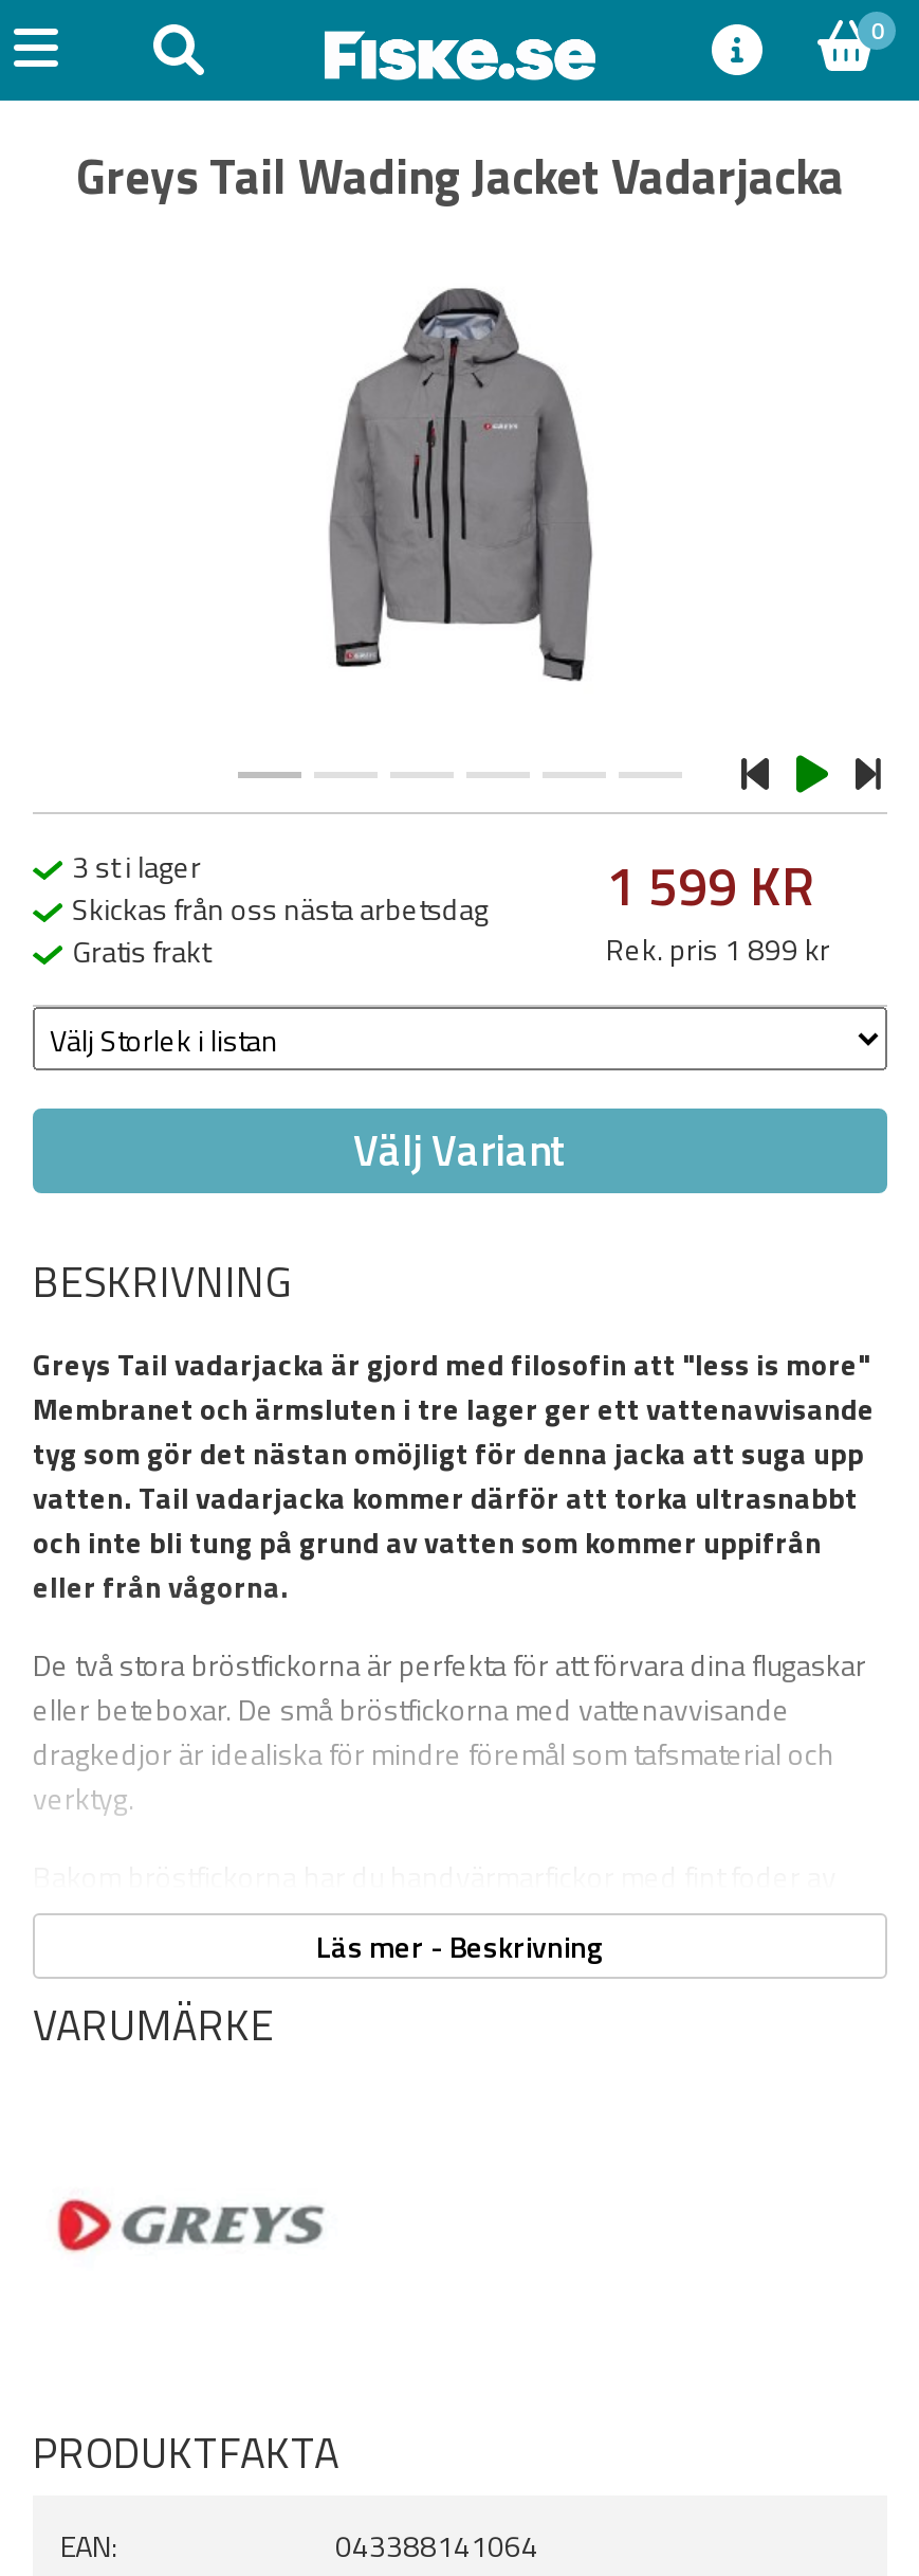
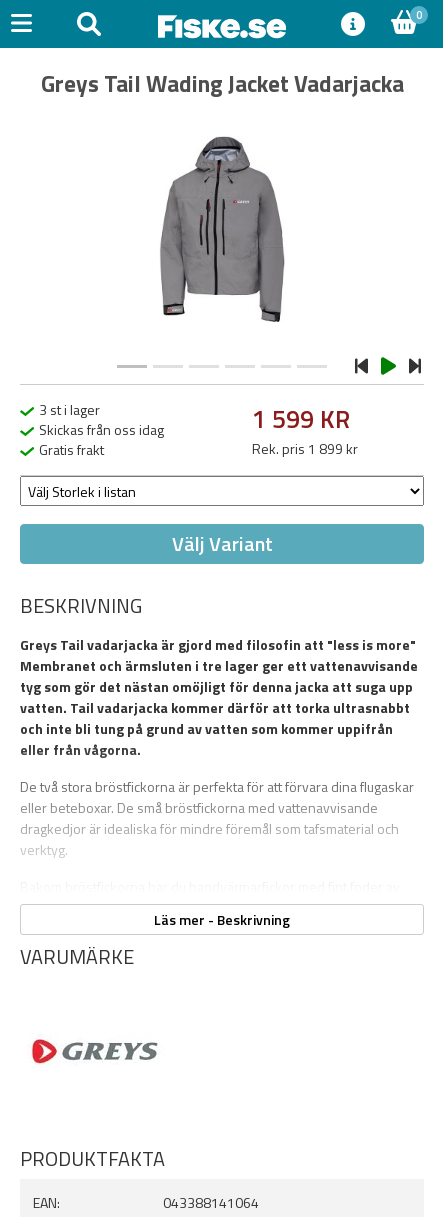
[66,886,489,931] Skickas från oss nästa arbetsdag -> [36,419,164,440] Skickas från oss idag

